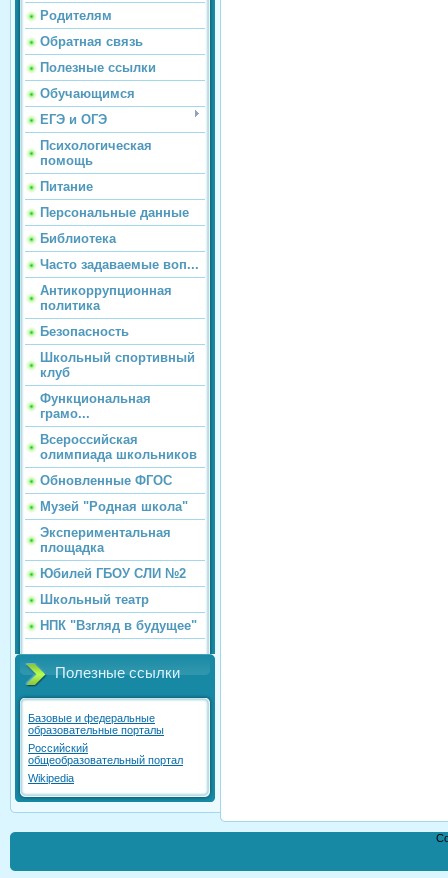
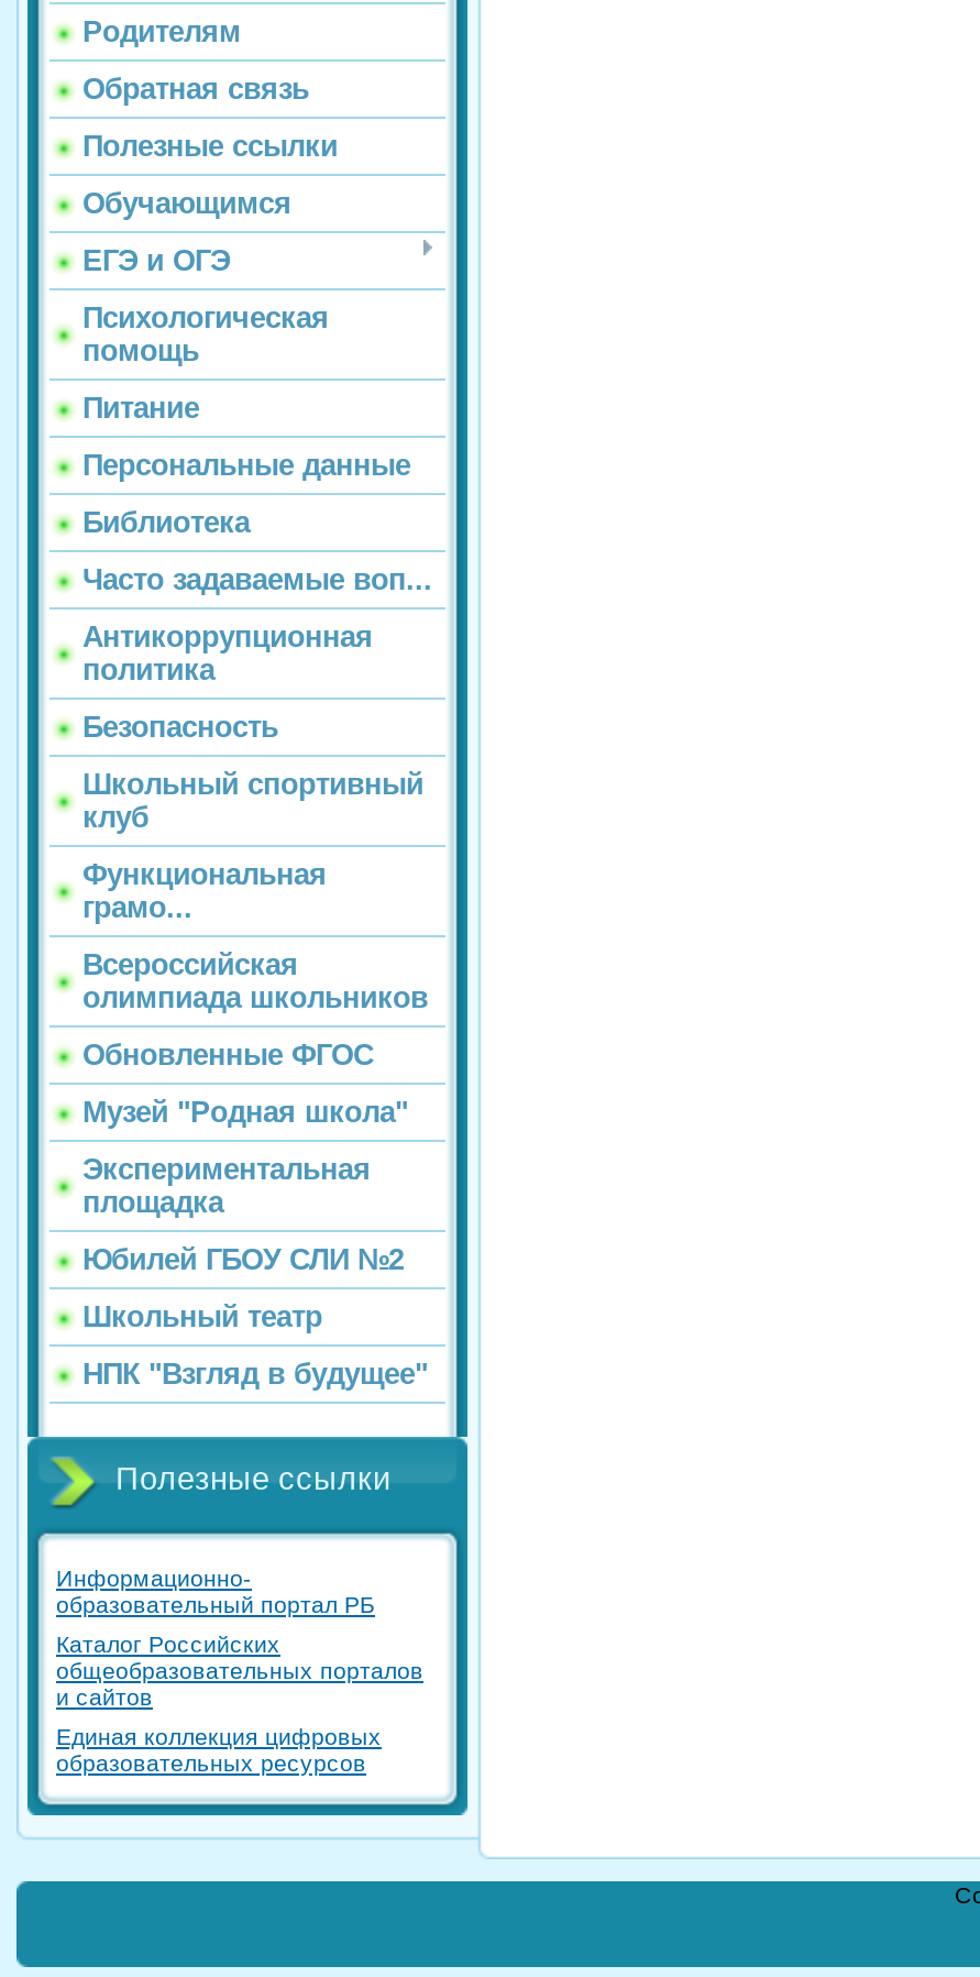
[28,712,164,736] Базовые и федеральные | образовательные порталы -> [56,1565,375,1618] Информационно- | образовательный портал РБ
[28,742,183,766] Российский | общеобразовательный портал -> [56,1631,423,1710] Каталог Российских | общеобразовательных порталов | и сайтов
[28,772,74,784] Wikipedia -> [56,1724,382,1776] Единая коллекция цифровых | образовательных ресурсов

